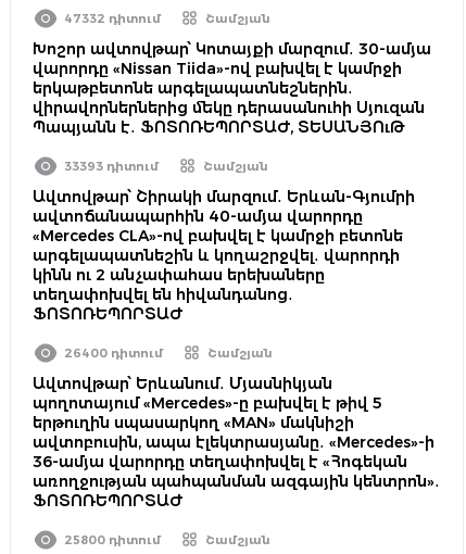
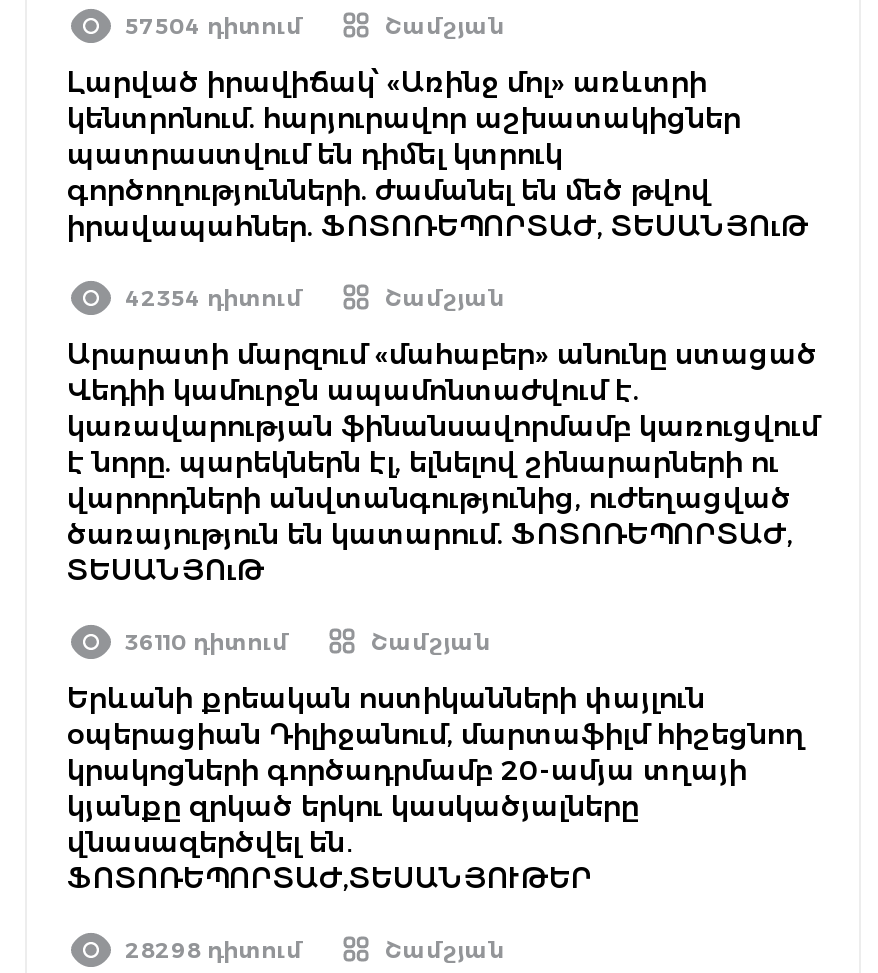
[64,11,161,26] 47332 դիտում -> [125,11,303,39] 57504 դիտում
[33,39,431,137] Խոշոր ավտովթար՝ Կոտայքի մարզում․ 30-ամյա | վարորդը «Nissan Tiida»-ով բախվել է կամրջի | երկաթբետոնե արգելապատնեշներին․ | վիրավորներներից մեկը դերասանուհի Սյուզան | Պապյանն է․ ՖՈՏՈՌԵՊՈՐՏԱԺ, ՏԵՍԱՆՅՈւԹ -> [67,63,809,243] Լարված իրավիճակ՝ «Առինջ մոլ» առևտրի | կենտրոնում. հարյուրավոր աշխատակիցներ | պատրաստվում են դիմել կտրուկ | գործողությունների. ժամանել են մեծ թվով | իրավապահներ. ՖՈՏՈՌԵՊՈՐՏԱԺ, ՏԵՍԱՆՅՈւԹ
[64,158,159,173] 33393 դիտում -> [125,283,303,311] 42354 դիտում
[33,187,415,323] Ավտովթար՝ Շիրակի մարզում․ Երևան-Գյումրի | ավտոճանապարհին 40-ամյա վարորդը | «Mercedes CLA»-ով բախվել է կամրջի բետոնե | արգելապատնեշին և կողաշրջվել․ վարորդի | կինն ու 2 անչափահաս երեխաները | տեղափոխվել են հիվանդանոց․ | ՖՈՏՈՌԵՊՈՐՏԱԺ -> [67,335,819,587] Արարատի մարզում «մահաբեր» անունը ստացած | Վեդիի կամուրջն ապամոնտաժվում է. | կառավարության ֆինանսավորմամբ կառուցվում | է նորը. պարեկներն էլ, ելնելով շինարարների ու | վարորդների անվտանգությունից, ուժեղացված | ծառայություն են կատարում. ՖՈՏՈՌԵՊՈՐՏԱԺ, | ՏԵՍԱՆՅՈւԹ
[64,345,163,360] 26400 դիտում -> [125,627,289,655] 36110 դիտում
[33,373,440,510] Ավտովթար՝ Երևանում․ Մյասնիկյան | պողոտայում «Mercedes»-ը բախվել է թիվ 5 | երթուղին սպասարկող «MAN» մակնիշի | ավտոբուսին, ապա էլեկտրասյանը․ «Mercedes»-ի | 36-ամյա վարորդը տեղափոխվել է «Հոգեկան | առողջության պահպանման ազգային կենտրոն»․ | ՖՈՏՈՌԵՊՈՐՏԱԺ -> [67,679,805,895] Երևանի քրեական ոստիկանների փայլուն | օպերացիան Դիլիջանում, մարտաֆիլմ հիշեցնող | կրակոցների գործադրմամբ 20-ամյա տղայի | կյանքը զրկած երկու կասկածյալները | վնասազերծվել են․ | ՖՈՏՈՌԵՊՈՐՏԱԺ,ՏԵՍԱՆՅՈՒԹԵՐ
[64,532,161,547] 25800 դիտում -> [125,935,303,963] 28298 դիտում

